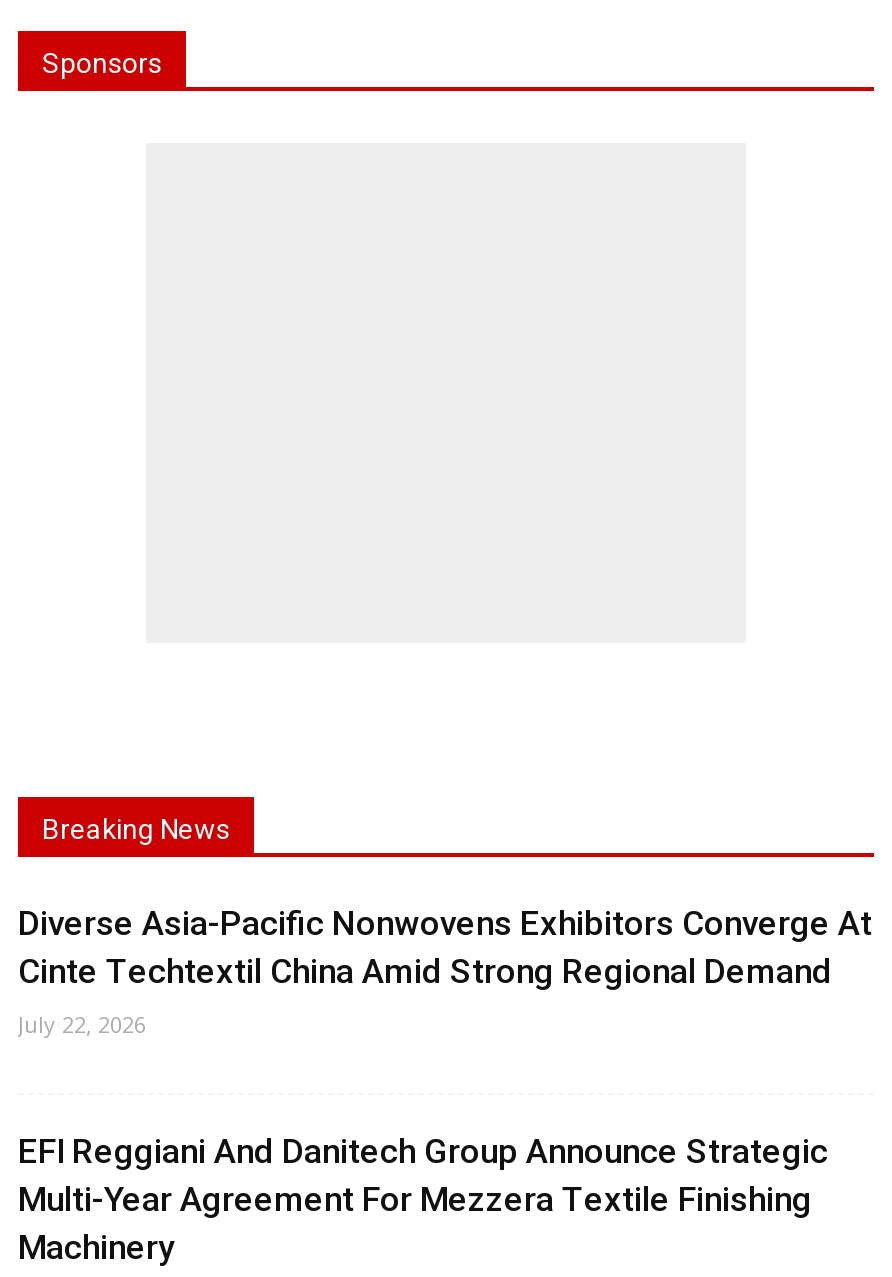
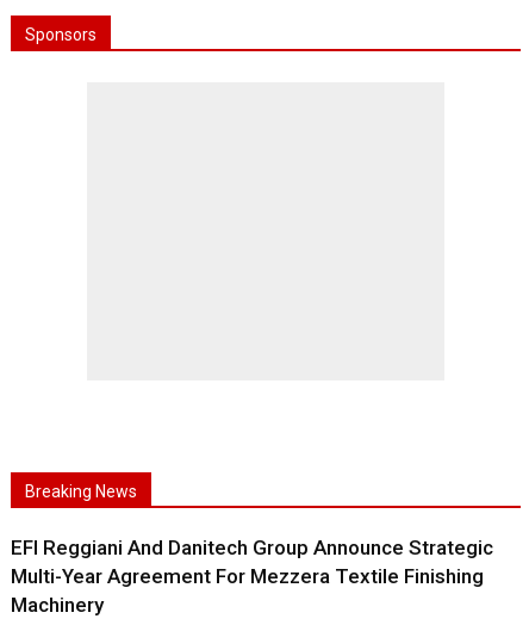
[18,903,872,1039] Diverse Asia-Pacific Nonwovens Exhibitors Converge At | Cinte Techtextil China Amid Strong Regional Demand | July 22, 2026 -> none

